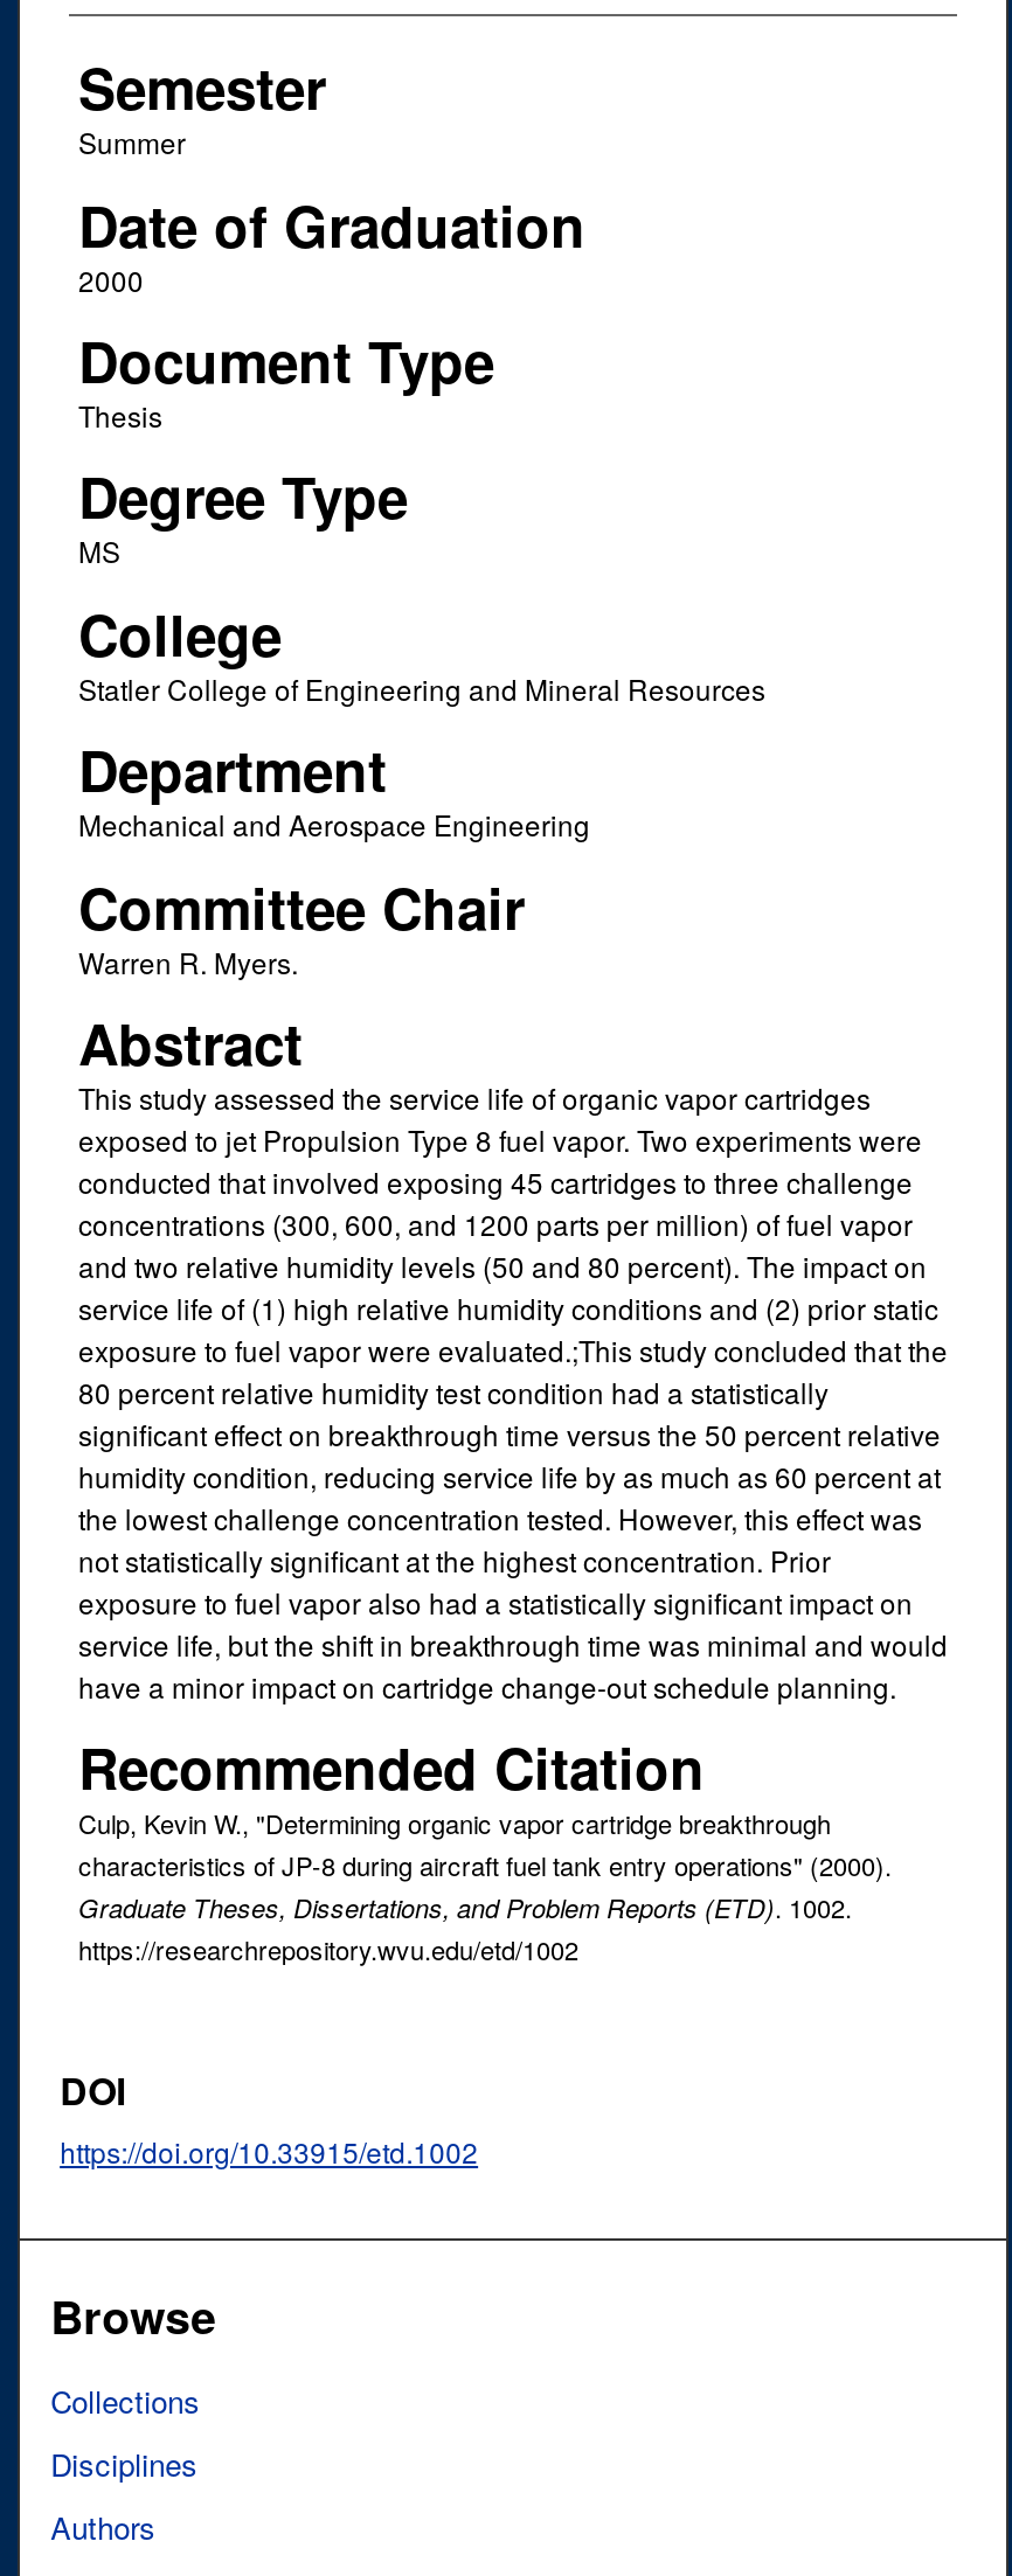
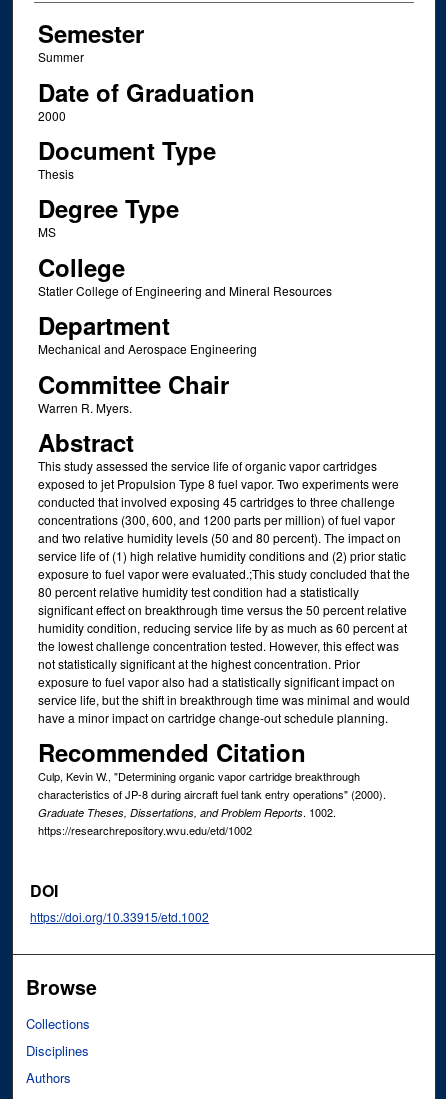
[78,1889,852,1926] Graduate Theses, Dissertations, and Problem Reports (ETD). 1002. -> [38,804,336,820] Graduate Theses, Dissertations, and Problem Reports. 1002.

